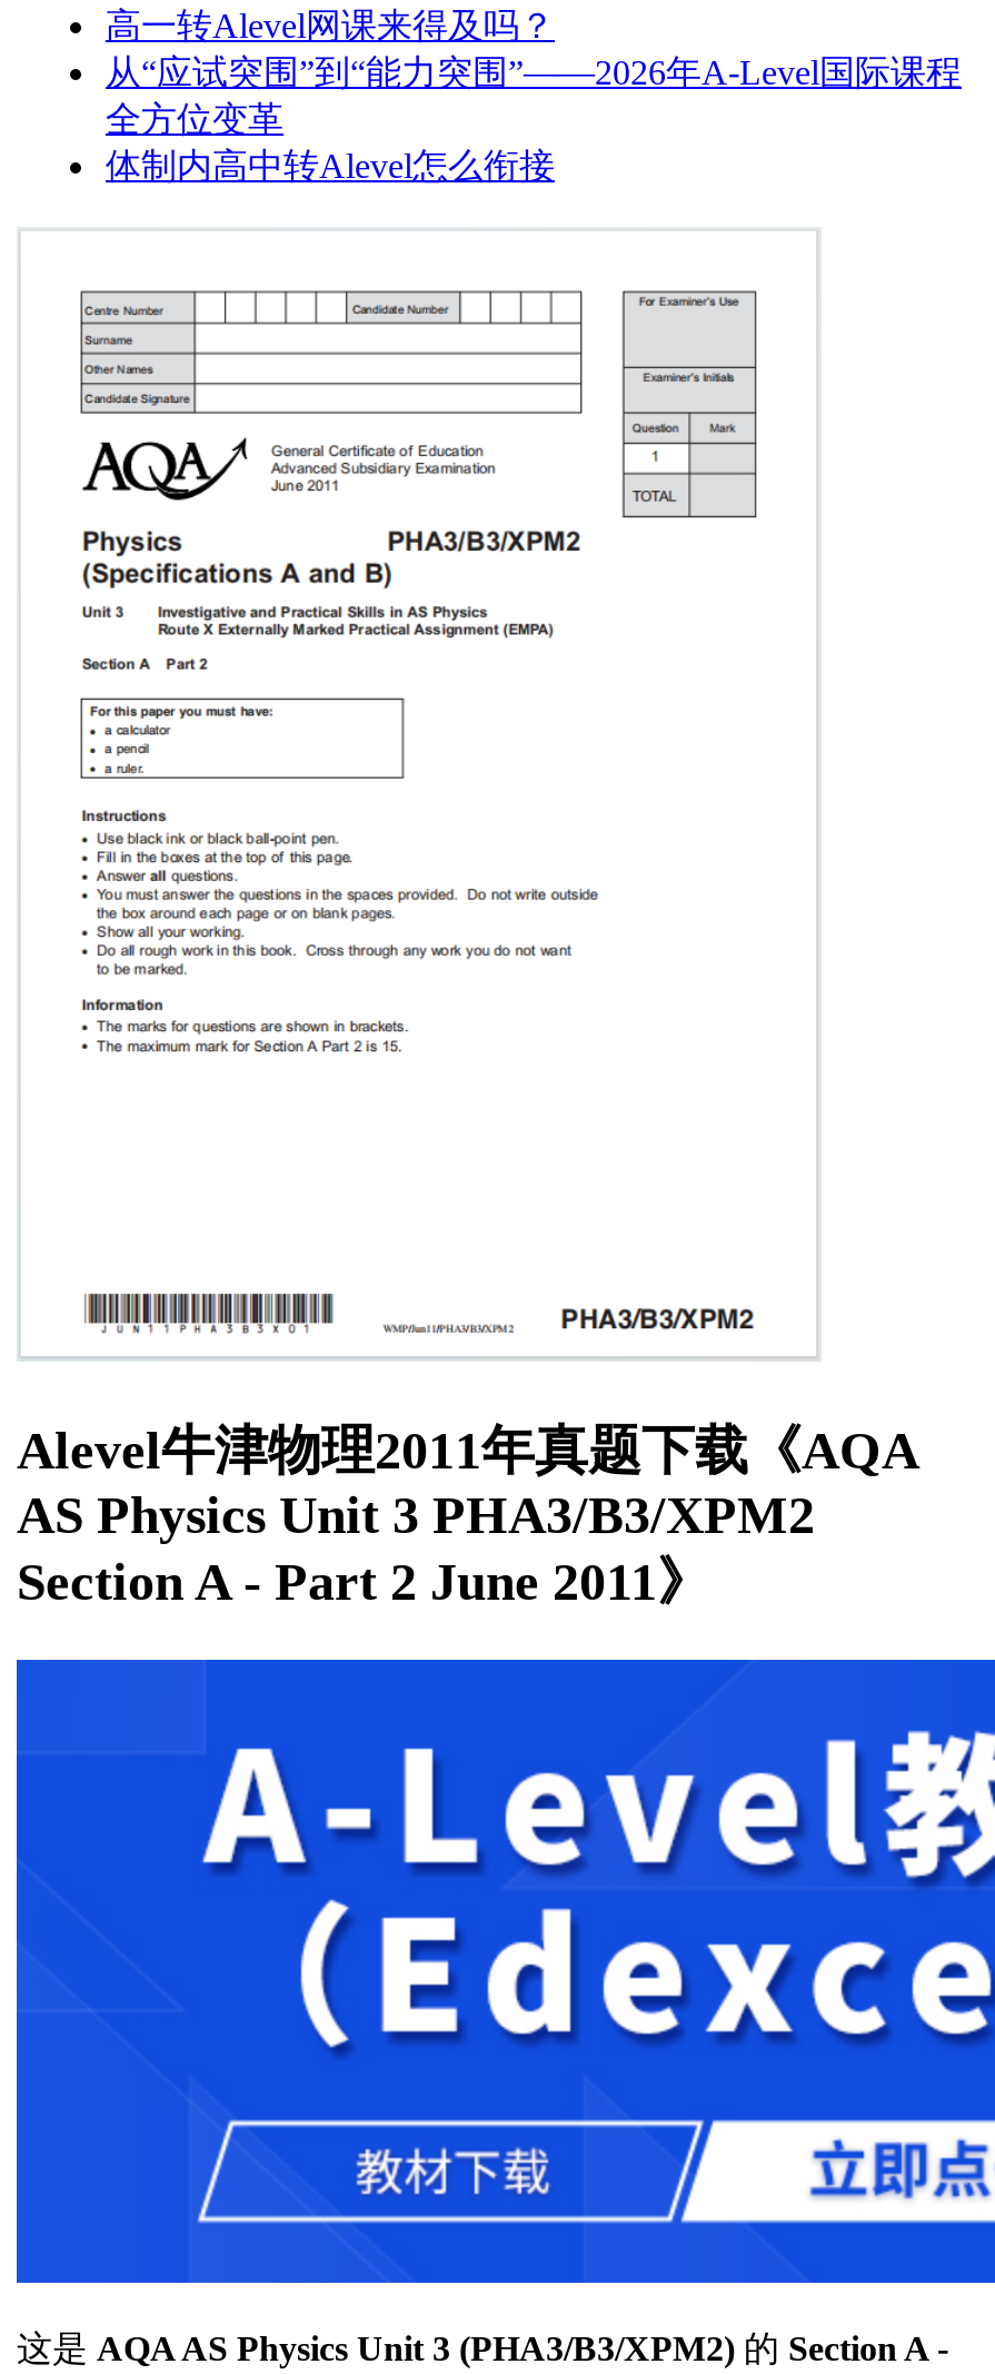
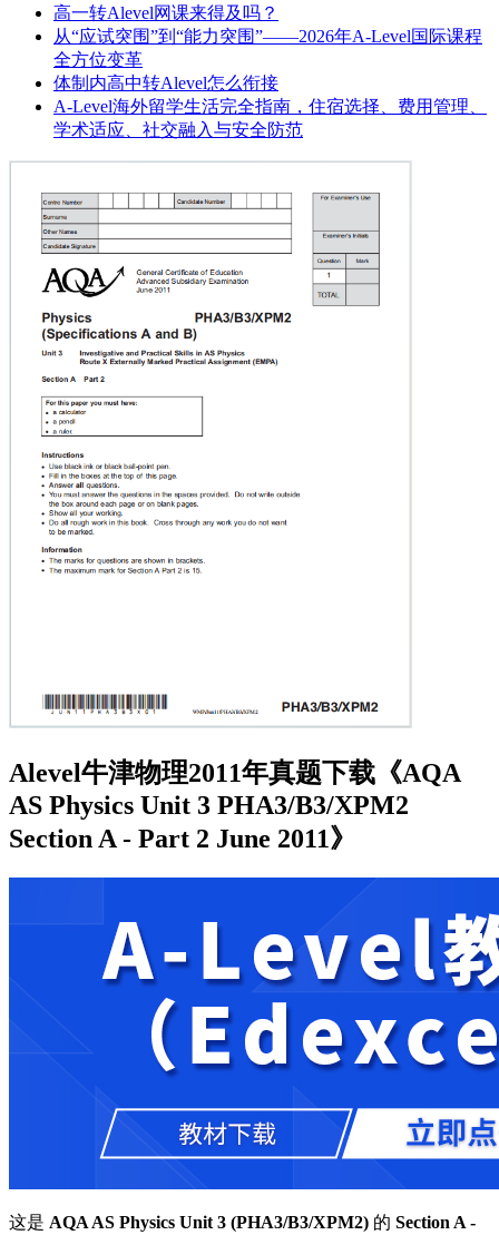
none -> [53,97,487,139] A-Level海外留学生活完全指南，住宿选择、费用管理、 | 学术适应、社交融入与安全防范

